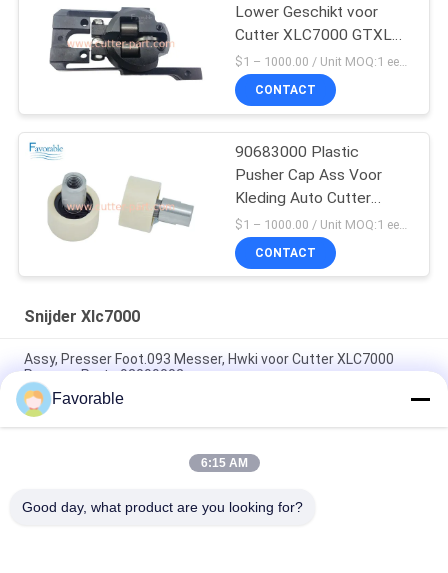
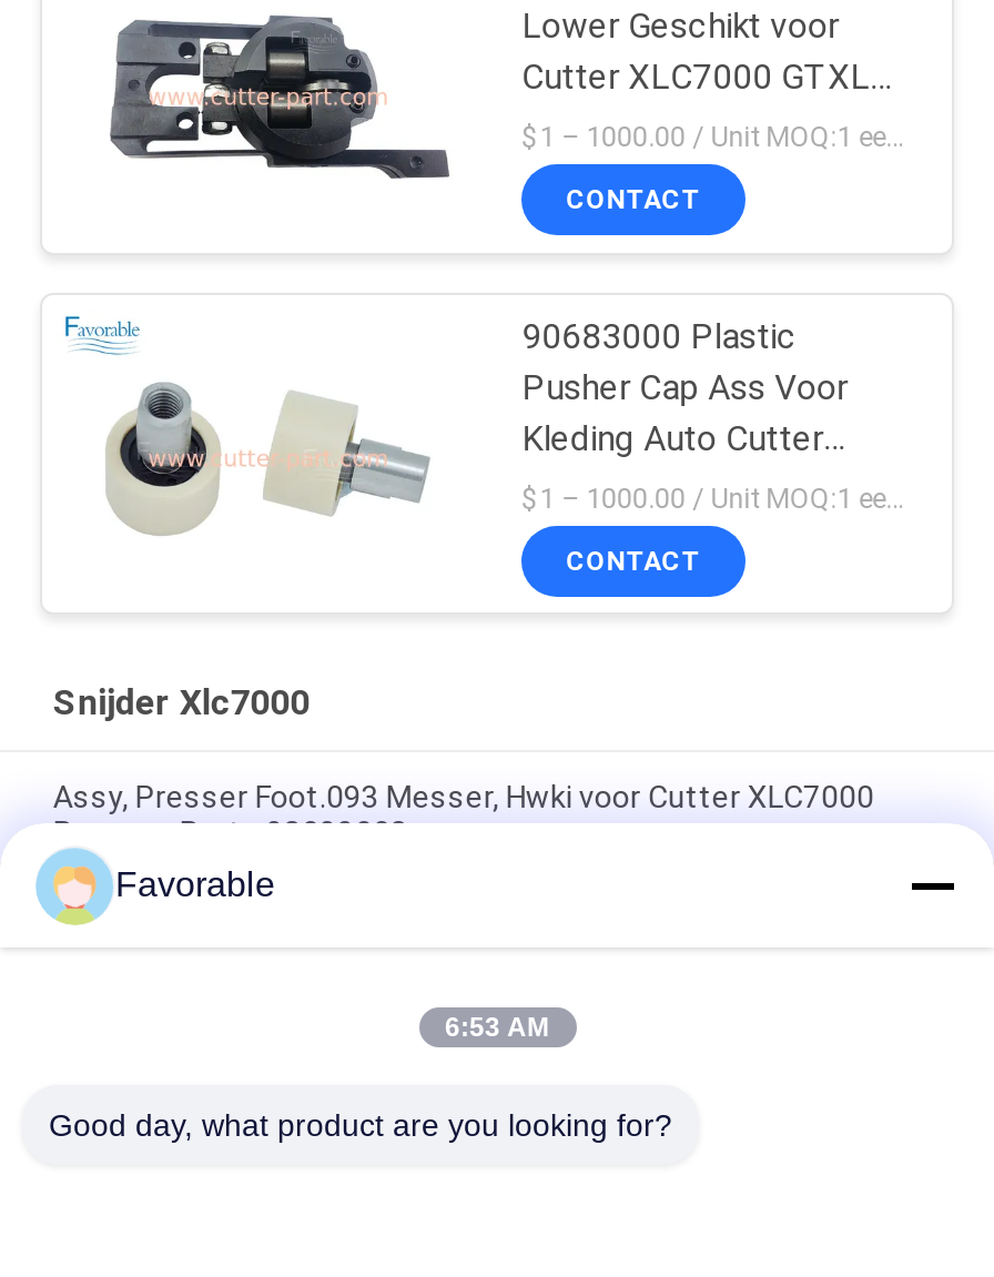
[200,456,247,470] 6:15 AM -> [445,1012,549,1043] 6:53 AM

